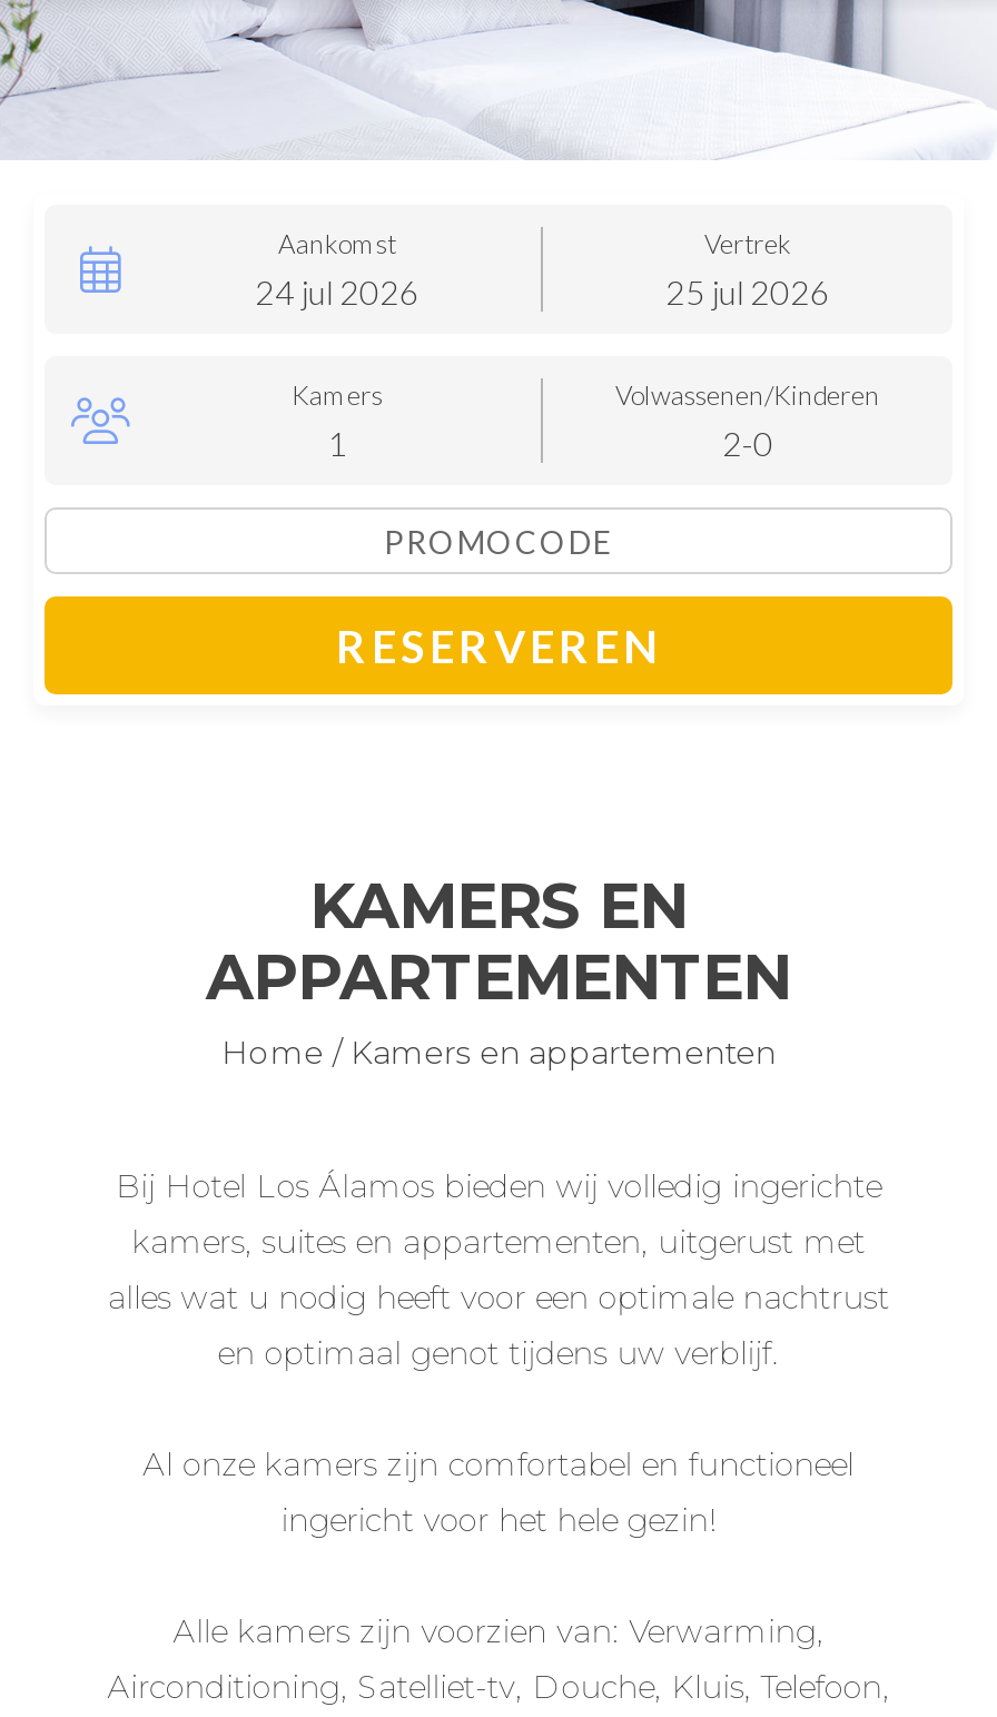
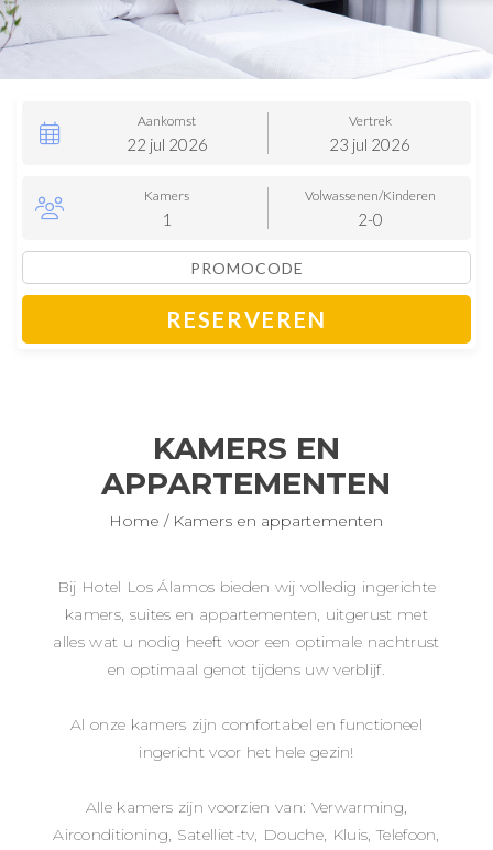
[255,272,419,312] 24 jul 2026 -> [126,134,207,154] 22 jul 2026
[665,272,830,312] 25 jul 2026 -> [329,134,410,154] 23 jul 2026

